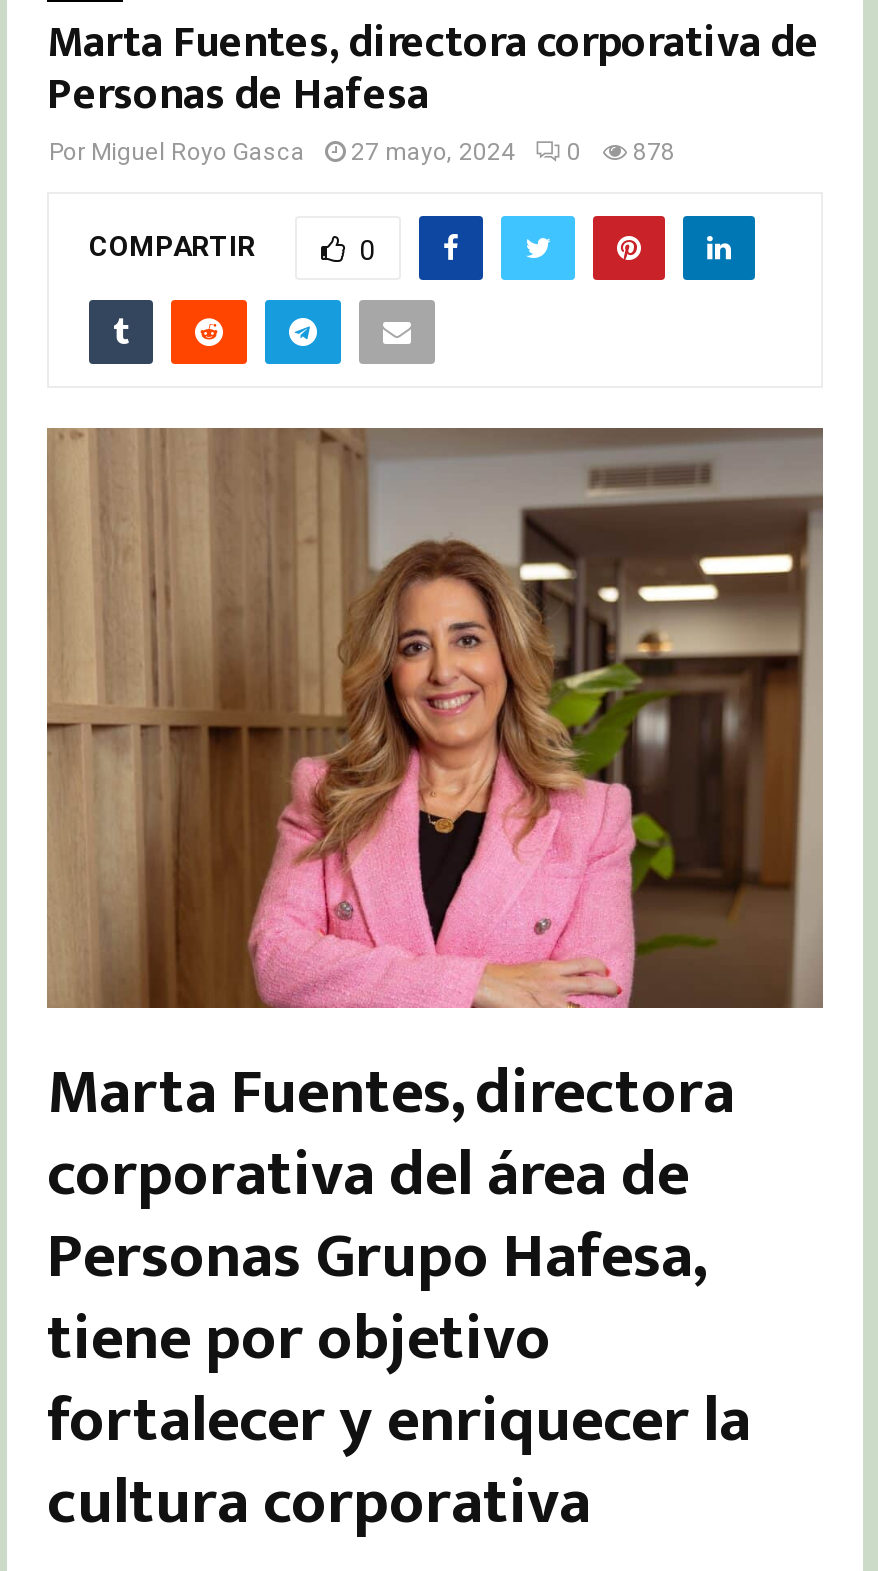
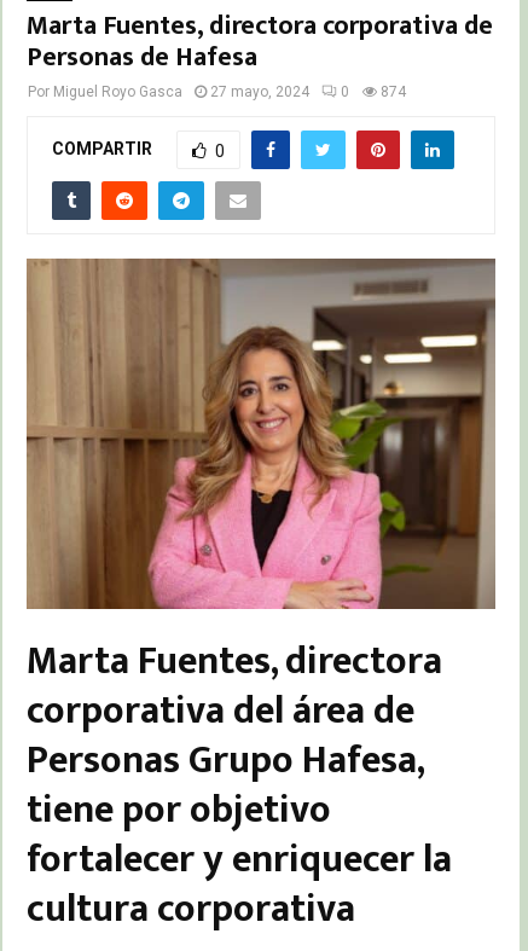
[49,138,675,166] Por Miguel Royo Gasca 27 mayo, 2024 0 878 -> [28,83,406,100] Por Miguel Royo Gasca 27 mayo, 2024 0 874

